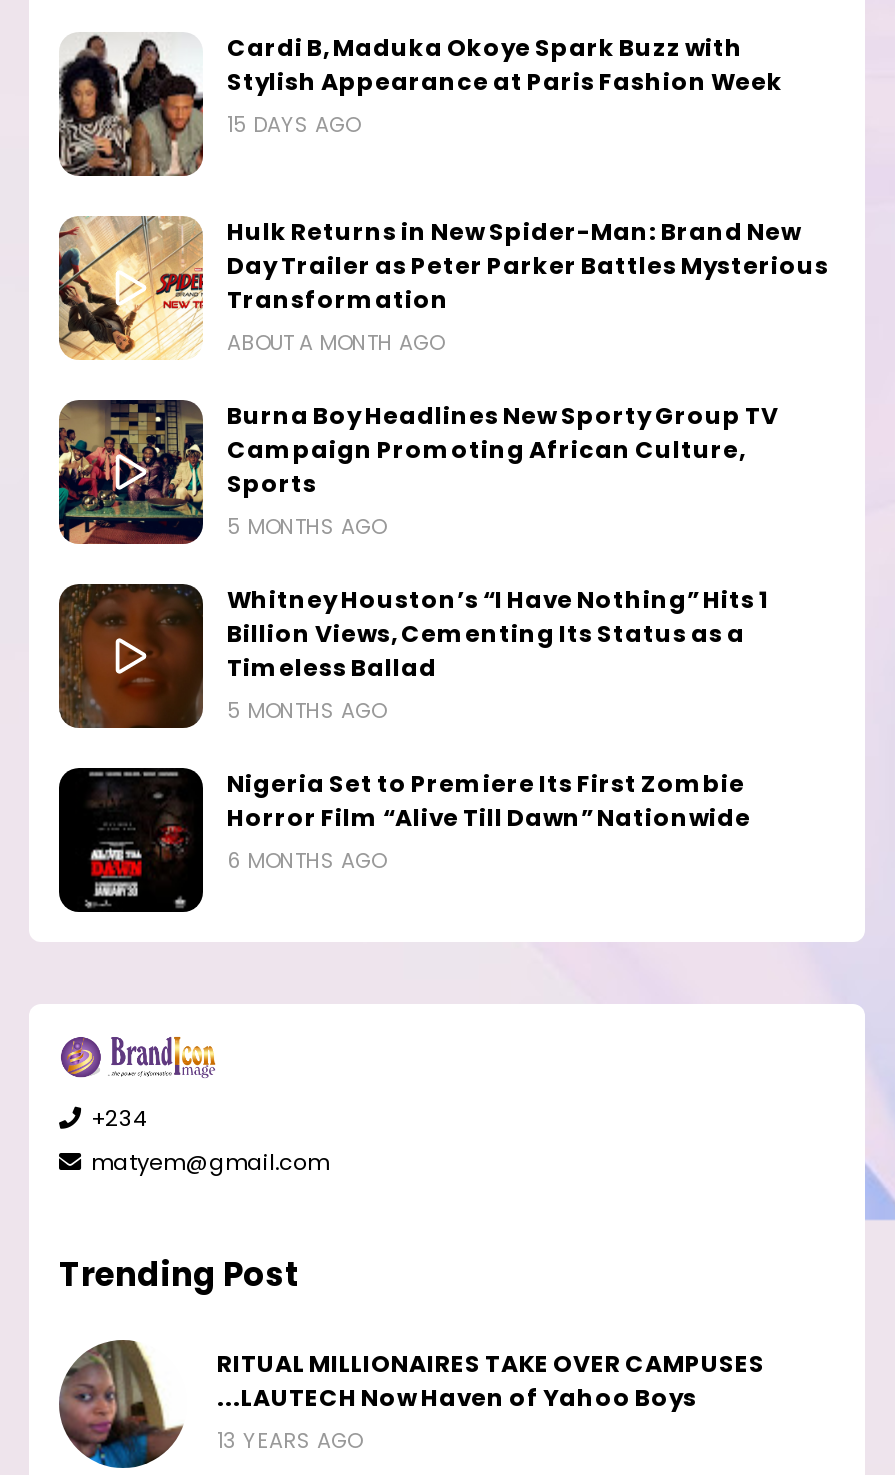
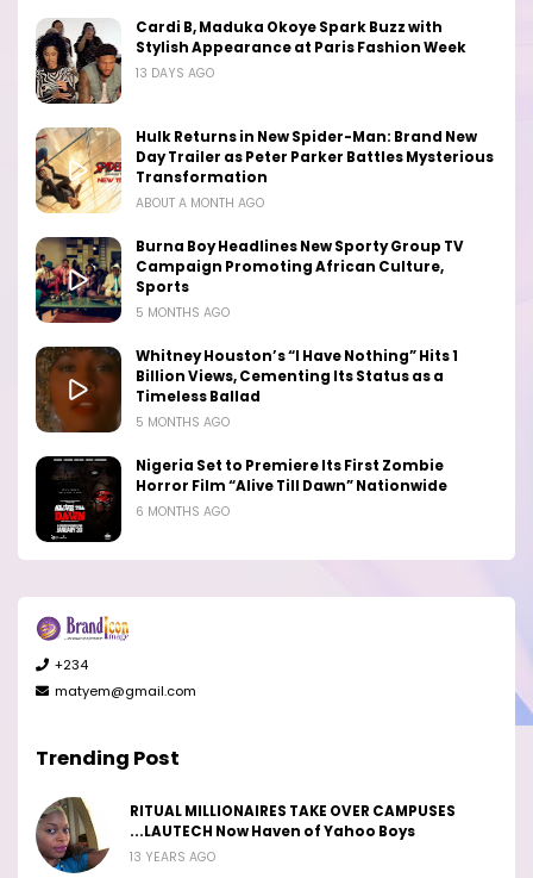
[227,110,359,140] 15 DAYS AGO -> [136,64,214,82] 13 DAYS AGO

